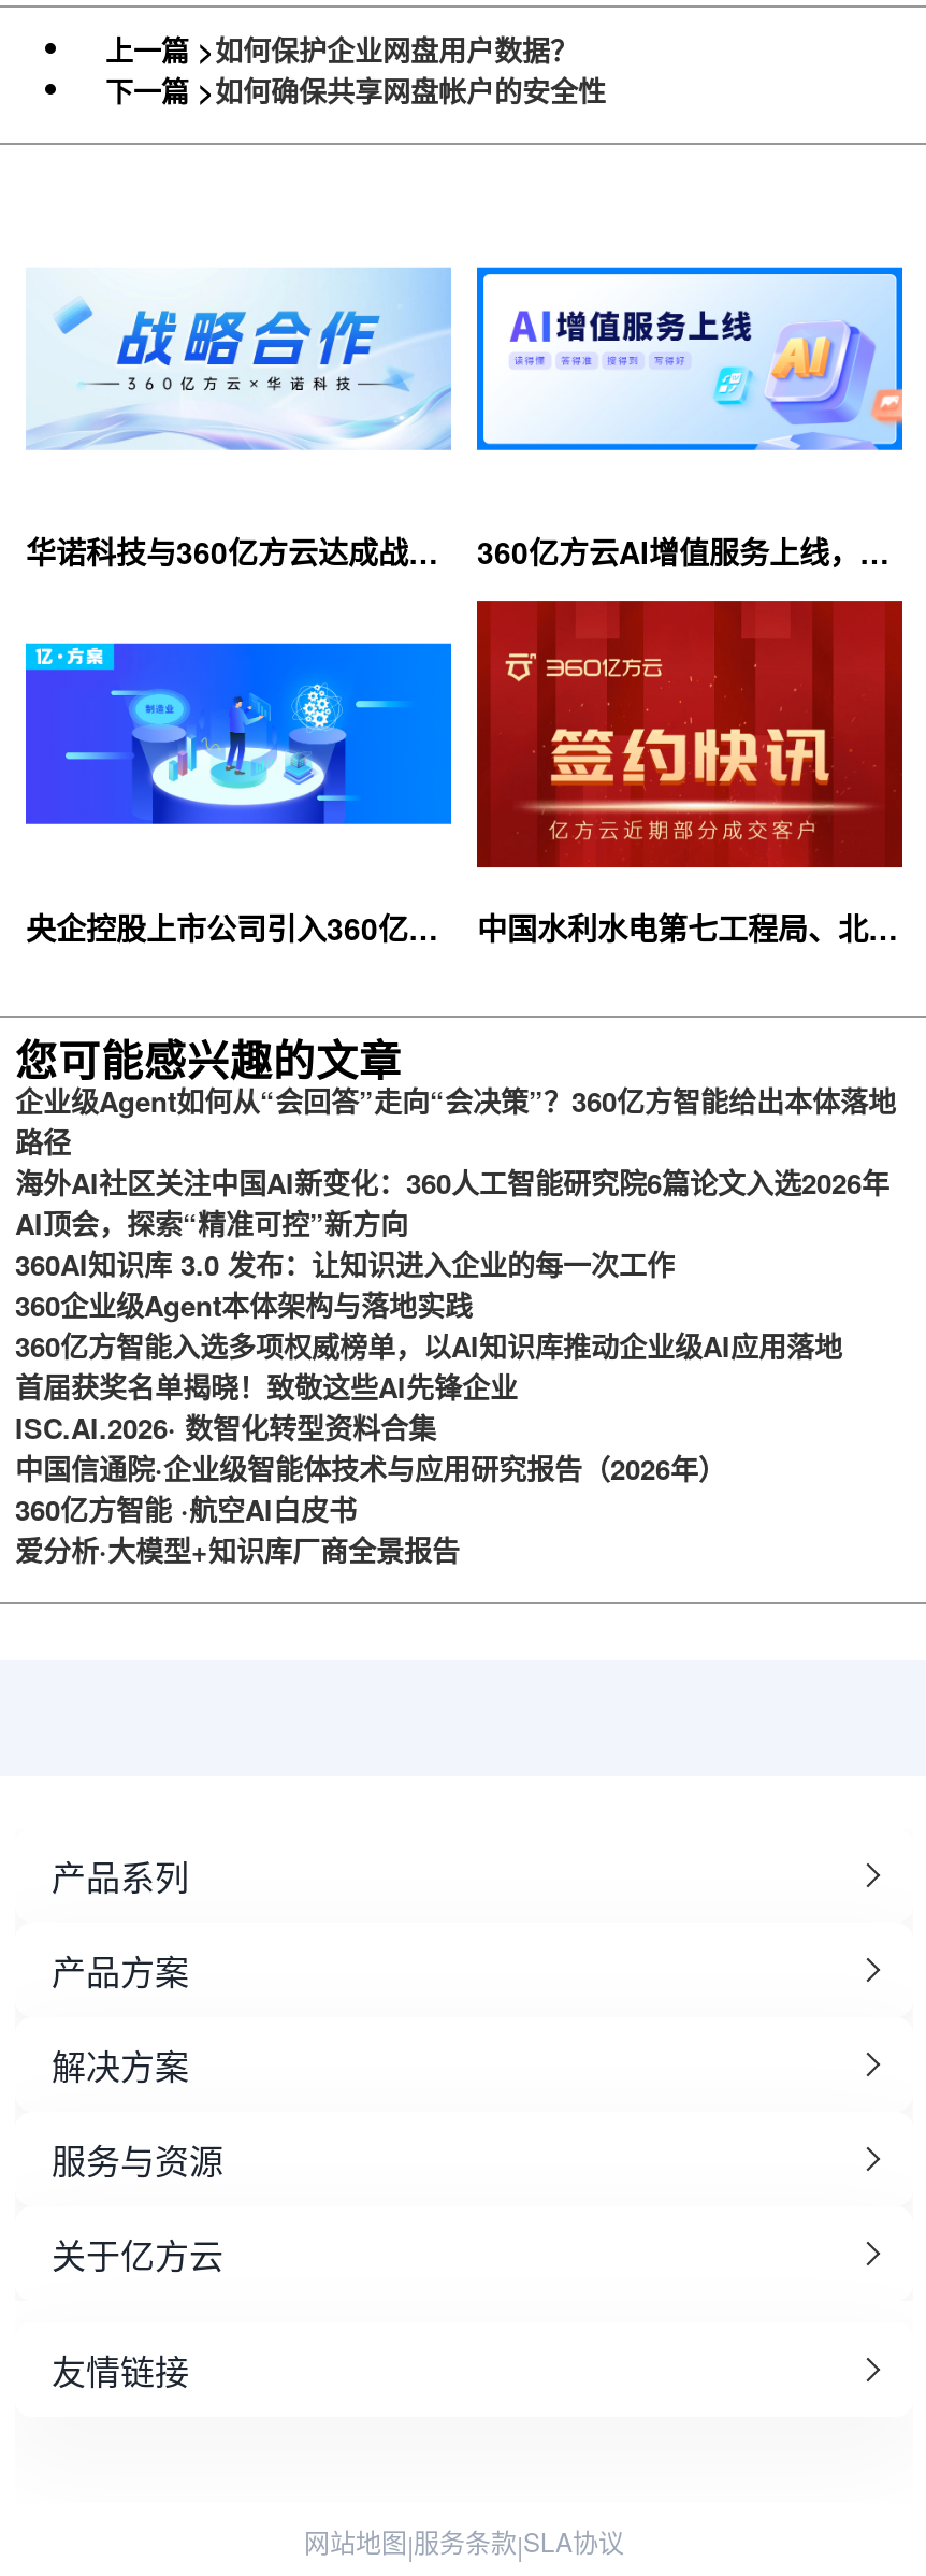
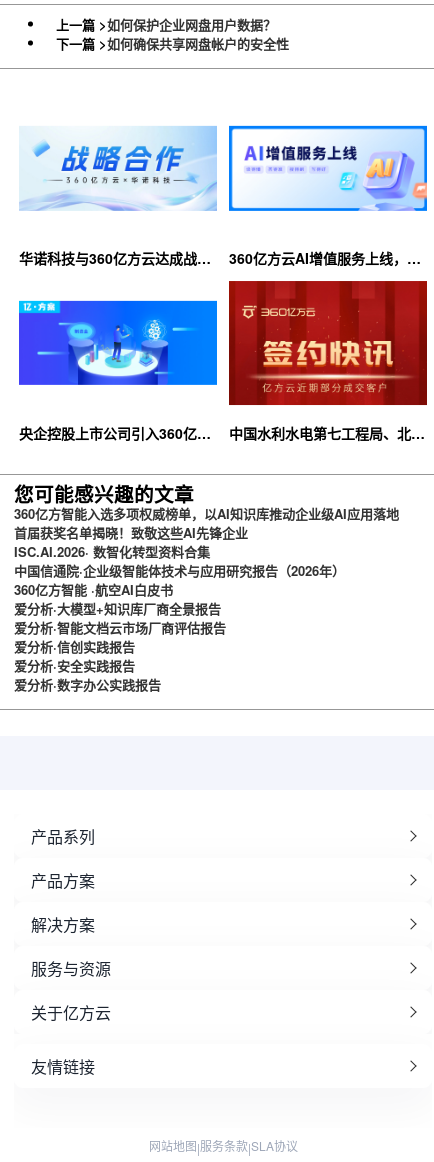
[15,1080,896,1325] 企业级Agent如何从“会回答”走向“会决策”？360亿方智能给出本体落地 | 路径 | 海外AI社区关注中国AI新变化：360人工智能研究院6篇论文入选2026年 | AI顶会，探索“精准可控”新方向 | 360AI知识库 3.0 发布：让知识进入企业的每一次工作 | 360企业级Agent本体架构与落地实践 -> none
moved [15,1325,842,1570] -> [14,504,399,618]: 360亿方智能入选多项权威榜单，以AI知识库推动企业级AI应用落地 | 首届获奖名单揭晓！致敬这些AI先锋企业 | ISC.AI.2026· 数智化转型资料合集 | 中国信通院·企业级智能体技术与应用研究报告（2026年） | 360亿方智能 ·航空AI白皮书 | 爱分析·大模型+知识库厂商全景报告
none -> [14,618,226,694] 爱分析·智能文档云市场厂商评估报告 | 爱分析·信创实践报告 | 爱分析·安全实践报告 | 爱分析·数字办公实践报告

